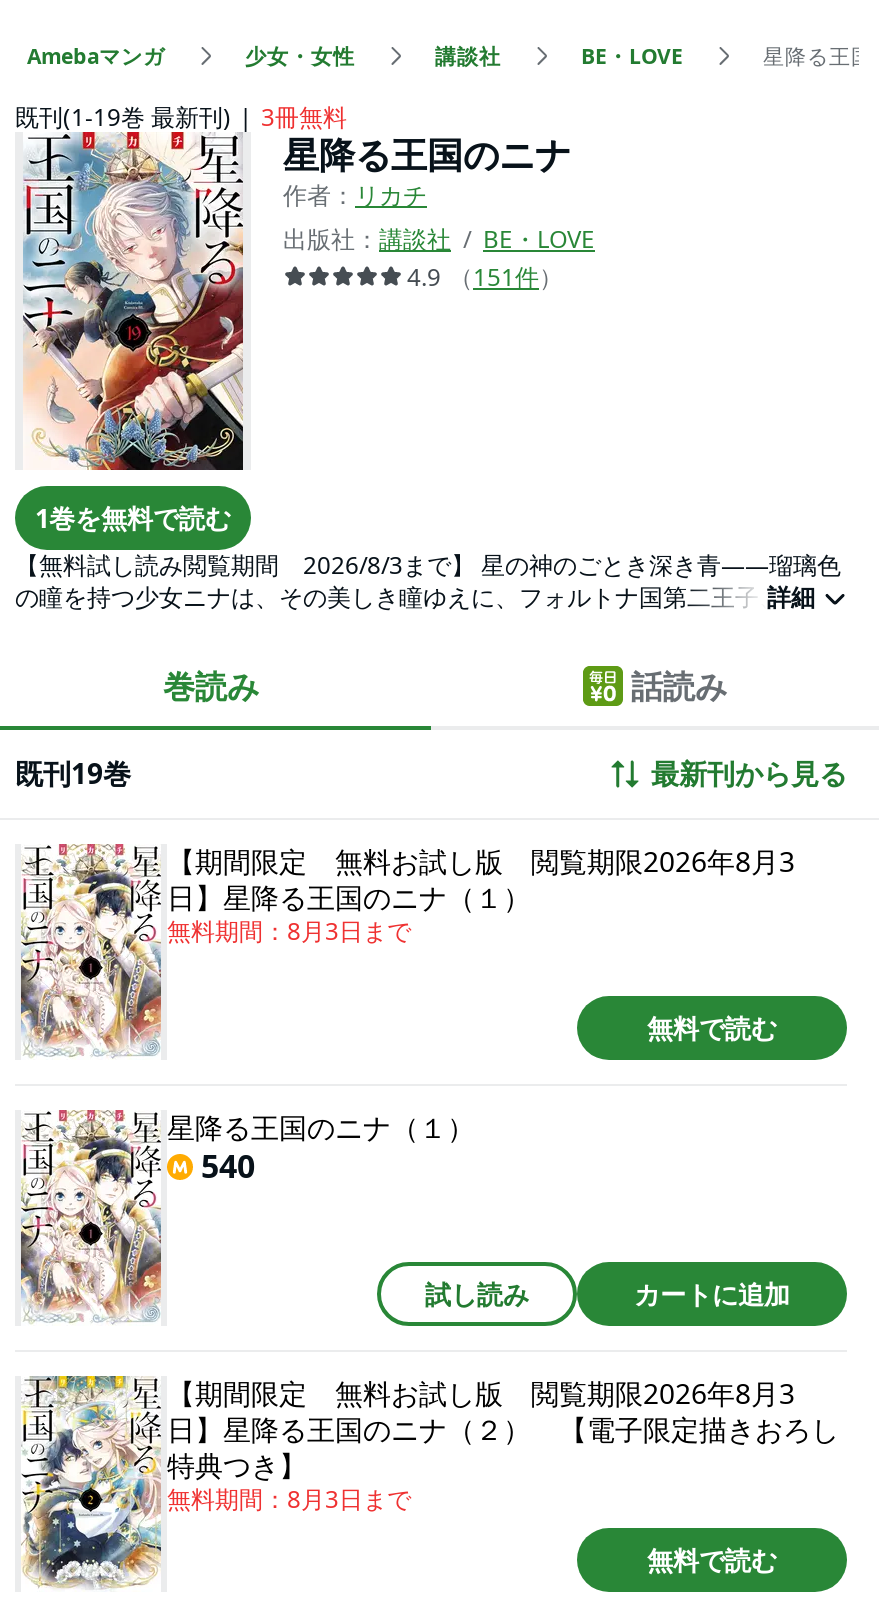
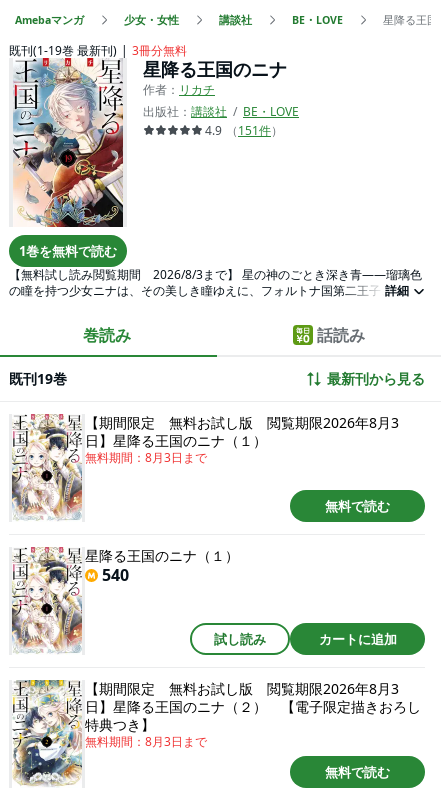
[15,100,347,134] 既刊(1-19巻 最新刊) 3冊無料 -> [9,42,187,59] 既刊(1-19巻 最新刊) 3冊分無料

